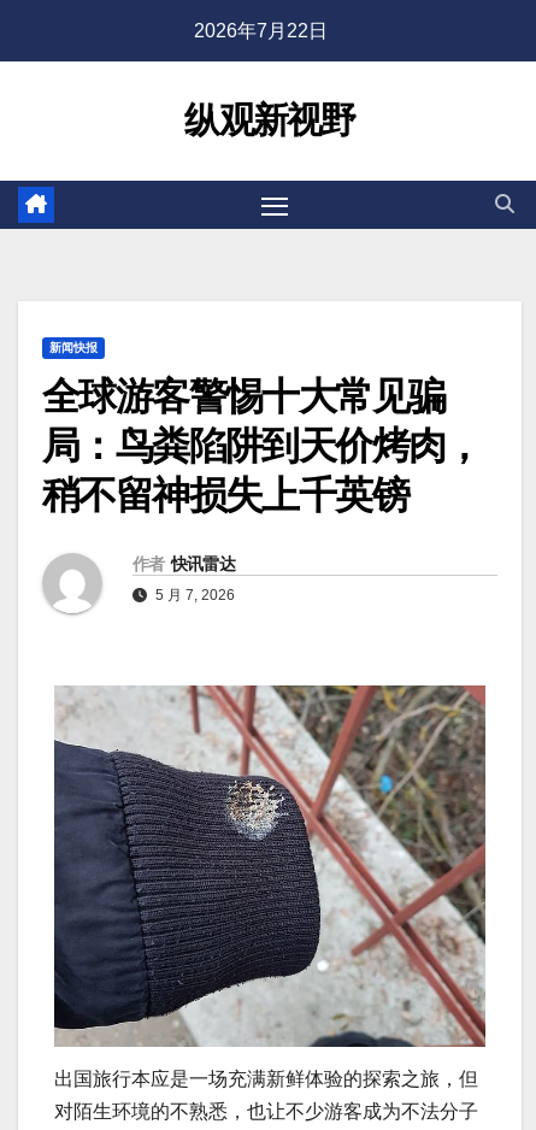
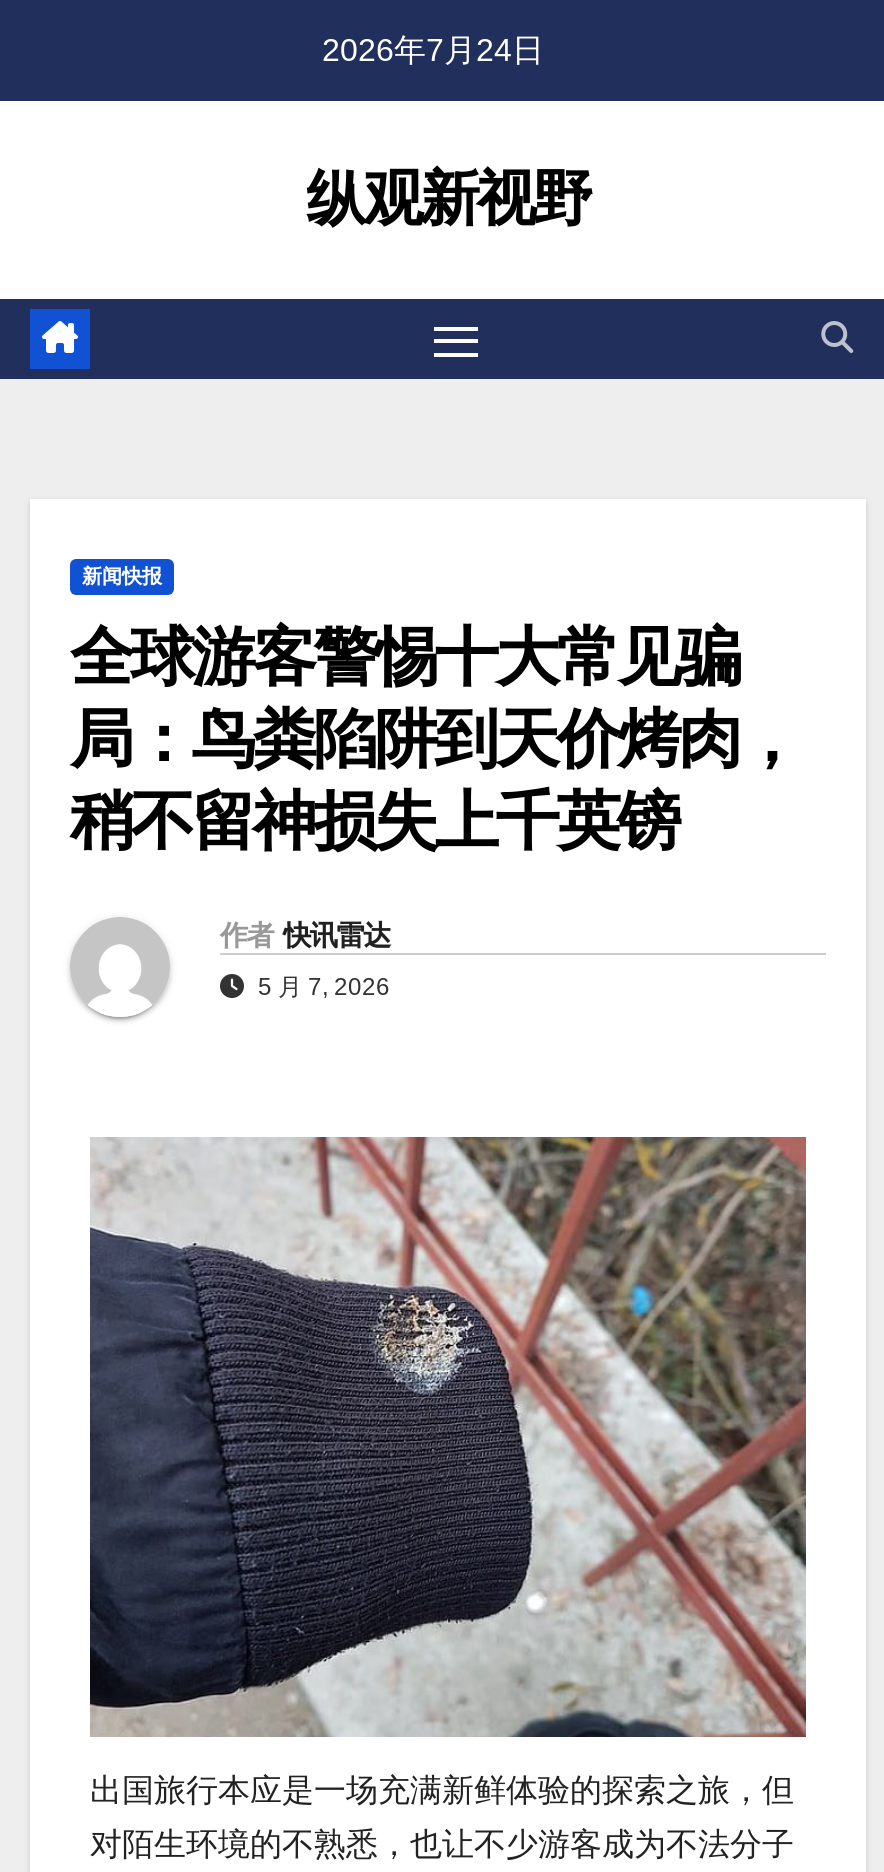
[194,20,328,41] 2026年7月22日 -> [322,33,544,67] 2026年7月24日

